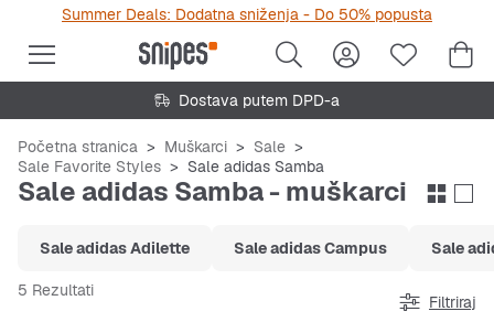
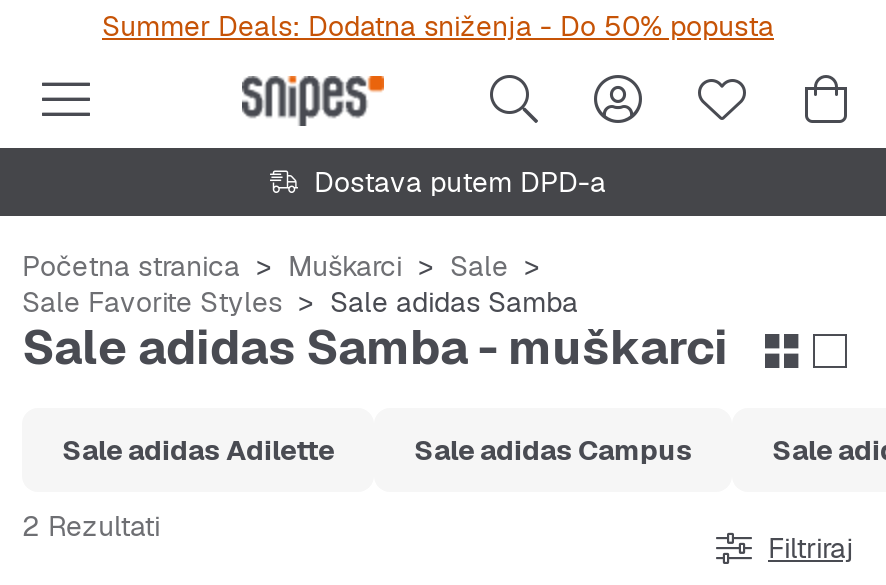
[18,280,94,300] 5 Rezultati -> [22,508,160,544] 2 Rezultati

